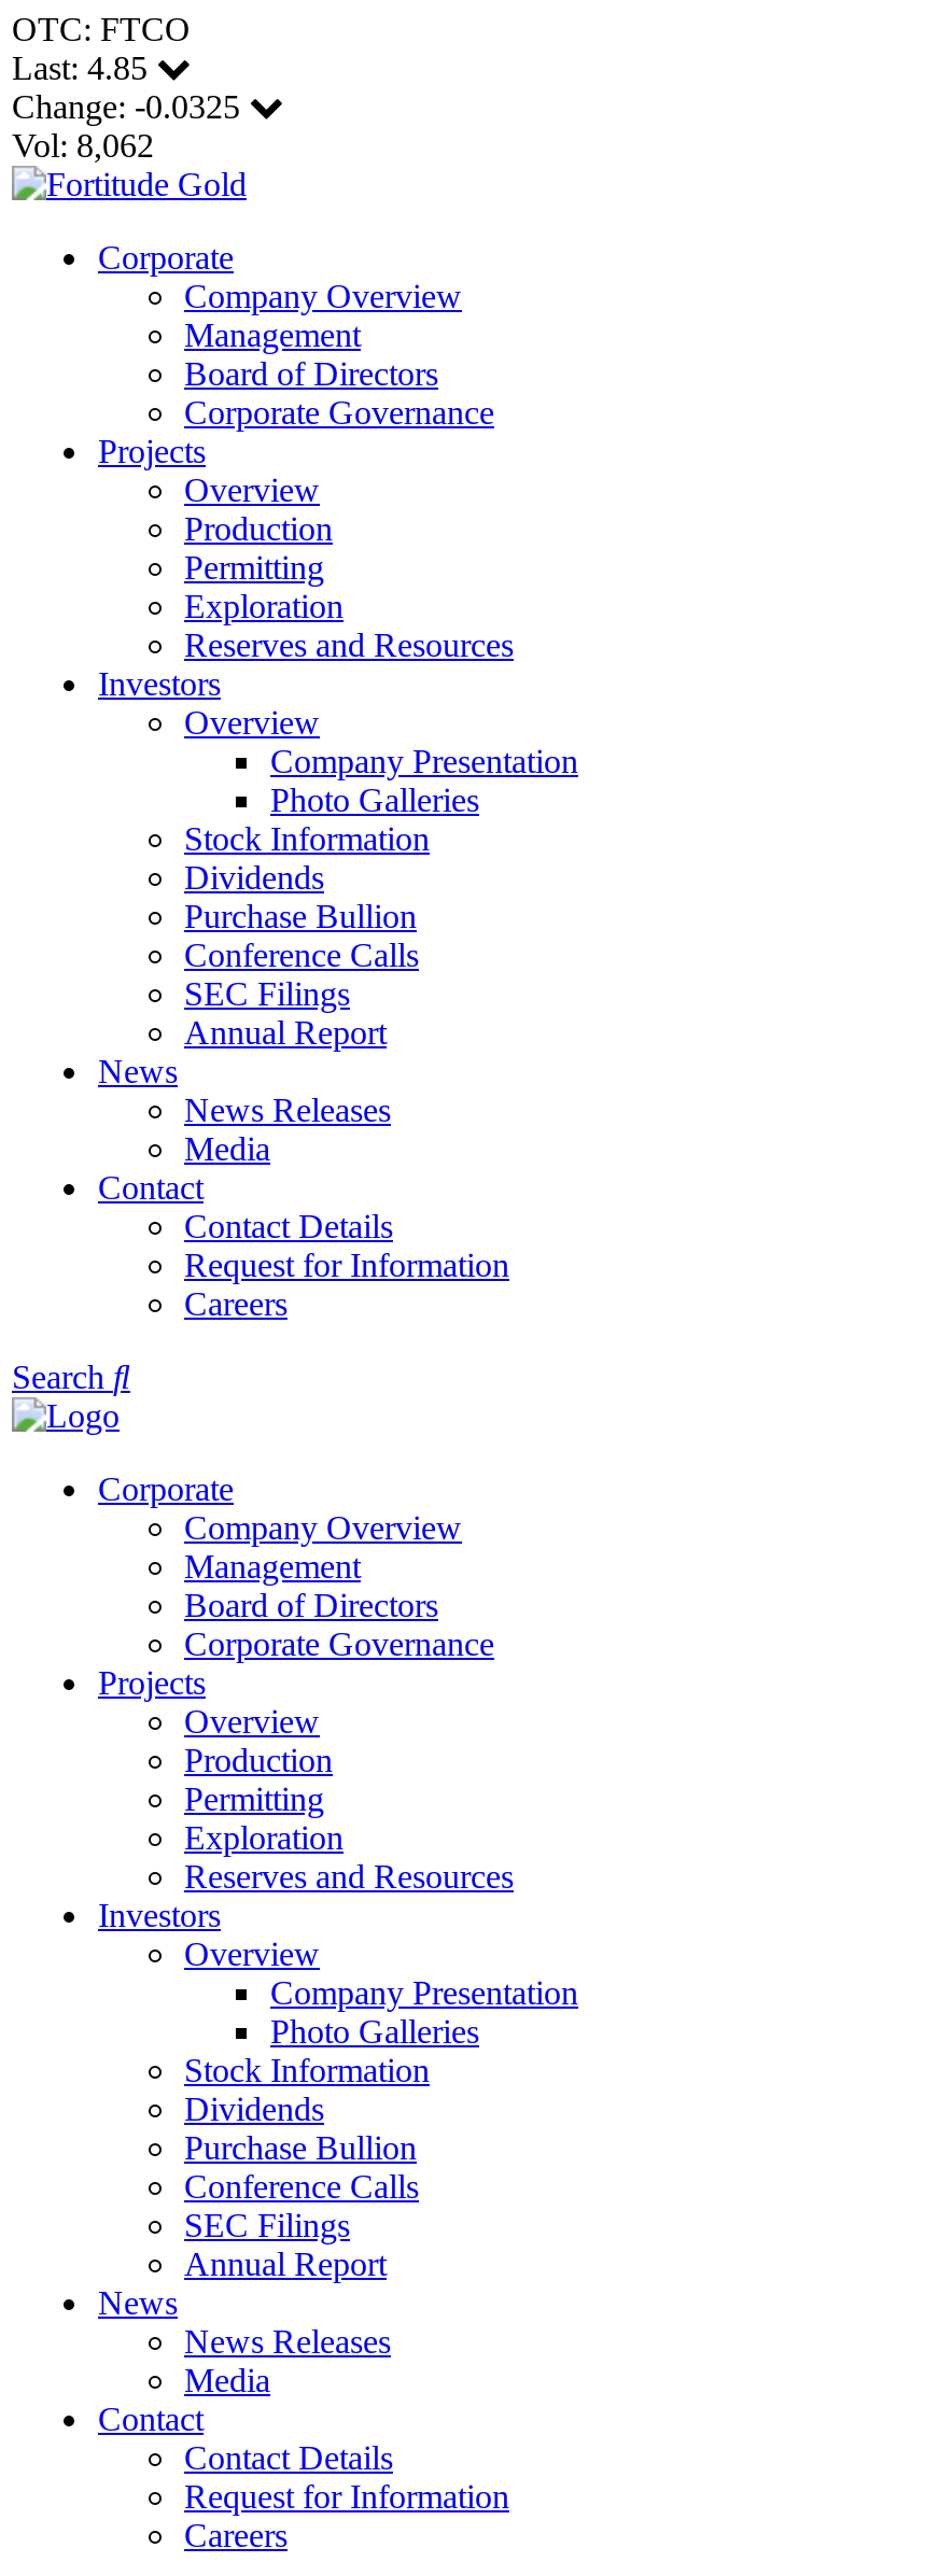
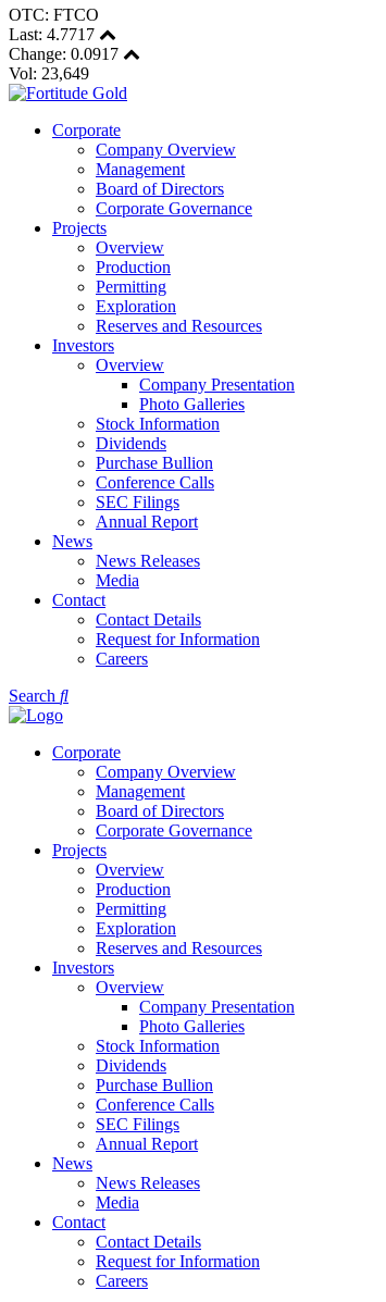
[12,50,148,86] Last: 4.85 -> [9,25,95,44] Last: 4.7717
[12,88,240,125] Change: -0.0325 -> [9,45,119,63] Change: 0.0917
[12,127,154,164] Vol: 8,062 -> [9,64,89,83] Vol: 23,649

